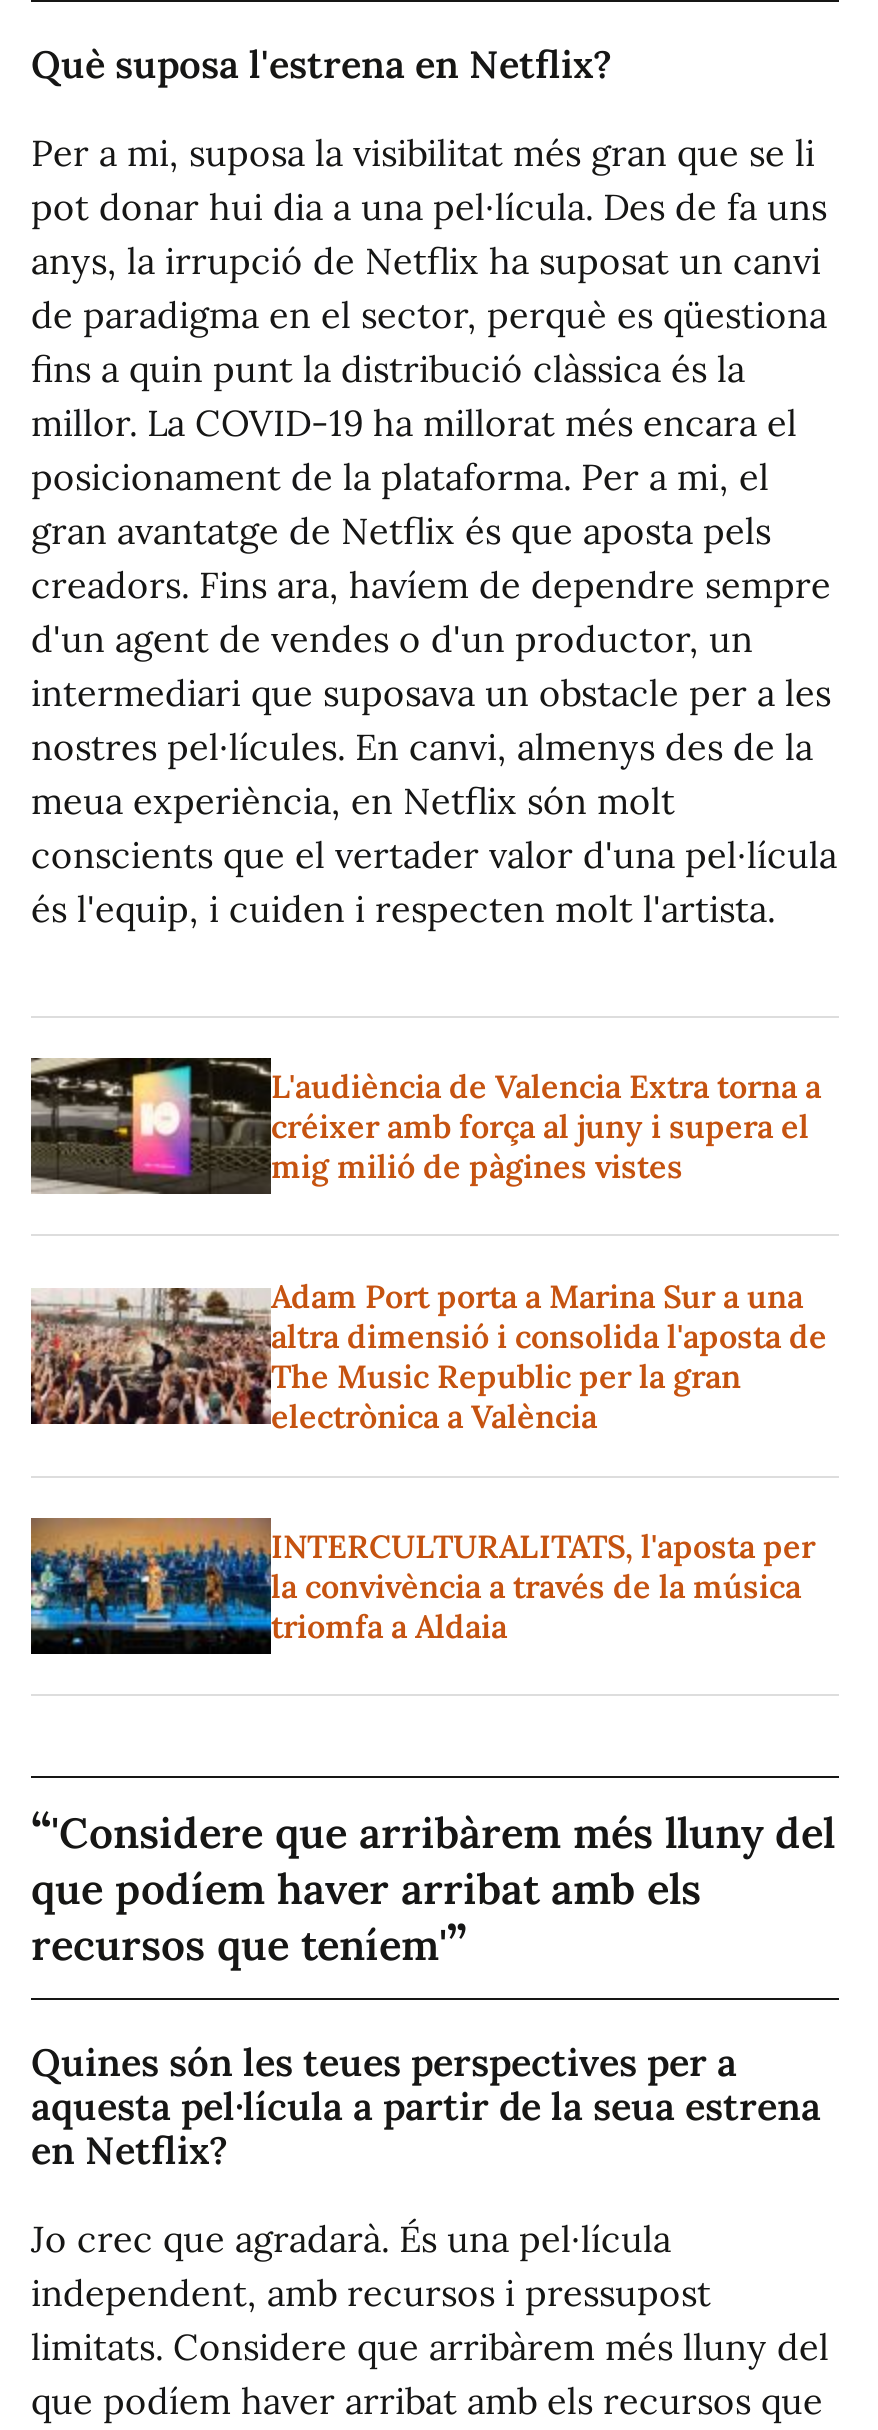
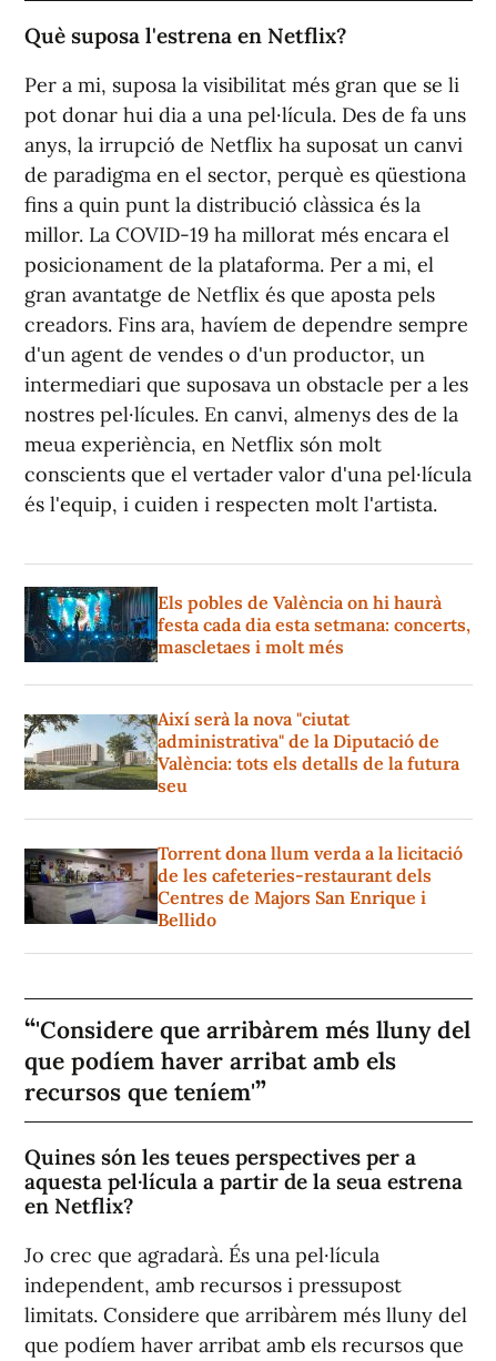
[29,1056,821,1196] [image] | L'audiència de Valencia Extra torna a | créixer amb força al juny i supera el | mig milió de pàgines vistes -> [23,586,470,663] [image] | Els pobles de València on hi haurà | festa cada dia esta setmana: concerts, | mascletaes i molt més
[31,1276,827,1436] [image] | Adam Port porta a Marina Sur a una | altra dimensió i consolida l'aposta de | The Music Republic per la gran | electrònica a València -> [23,708,459,796] [image] | Així serà la nova "ciutat | administrativa" de la Diputació de | València: tots els detalls de la futura | seu
[29,1516,815,1656] [image] | INTERCULTURALITATS, l'aposta per | la convivència a través de la música | triomfa a Aldaia -> [23,842,463,931] [image] | Torrent dona llum verda a la licitació | de les cafeteries-restaurant dels | Centres de Majors San Enrique i | Bellido

